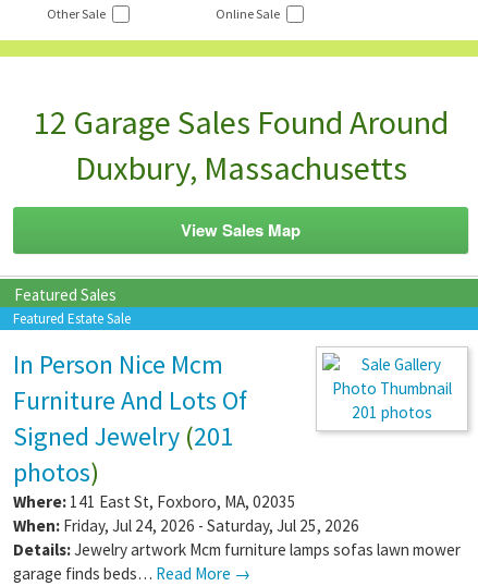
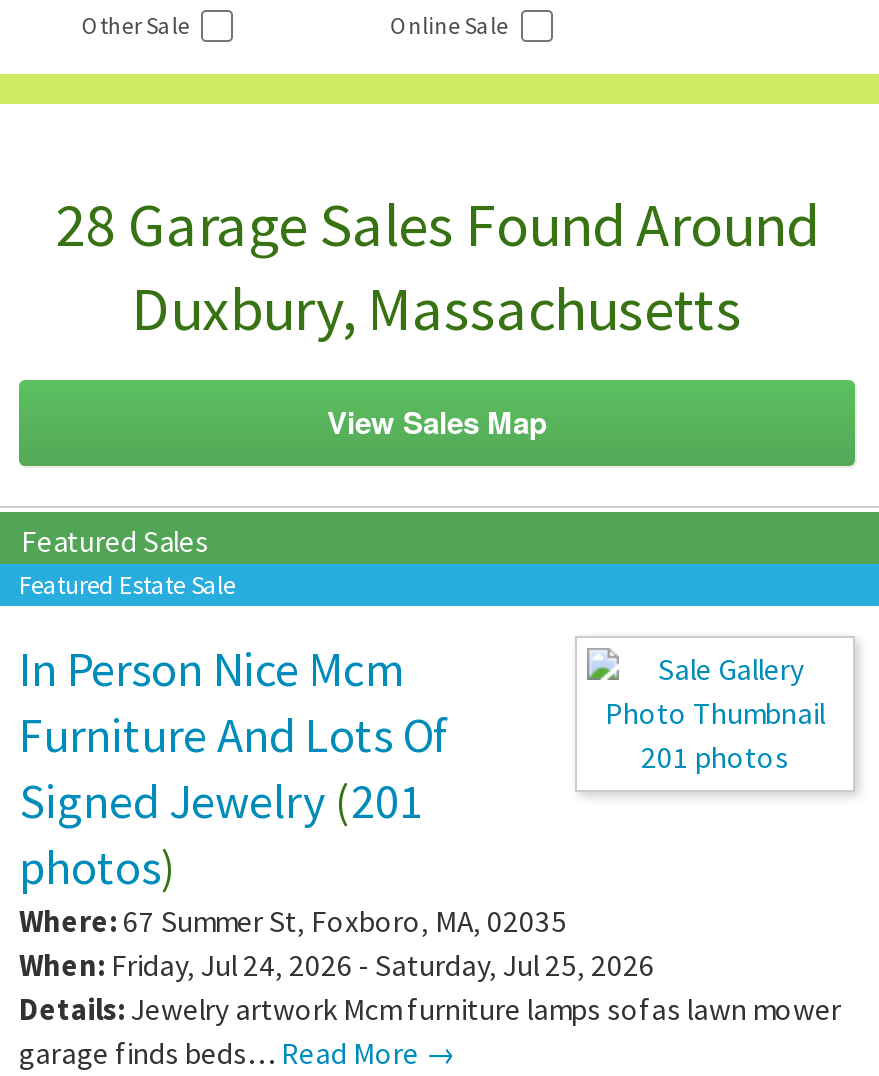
[33,101,448,142] 12 Garage Sales Found Around -> [56,186,818,262] 28 Garage Sales Found Around
[13,491,296,512] Where: 141 East St, Foxboro, MA, 02035 -> [19,902,567,940] Where: 67 Summer St, Foxboro, MA, 02035

